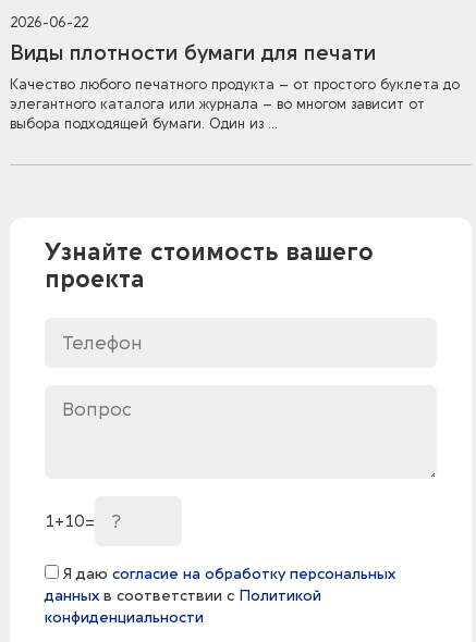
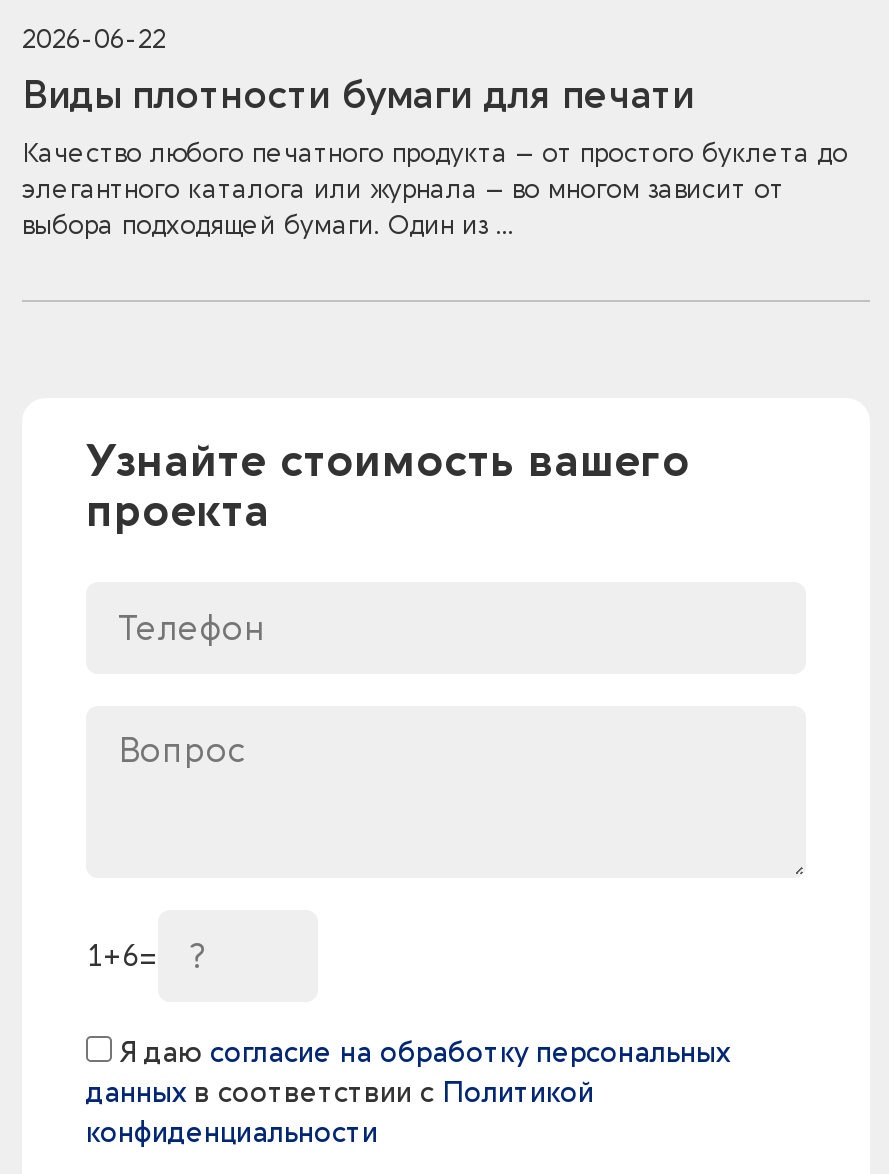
[45,512,95,531] 1+10= -> [86,939,158,975] 1+6=

